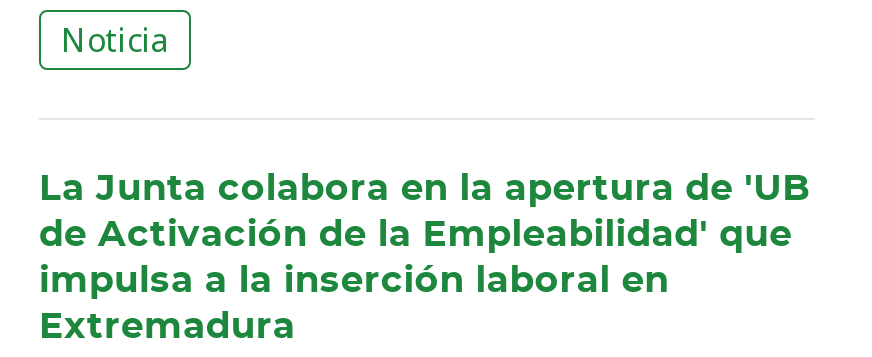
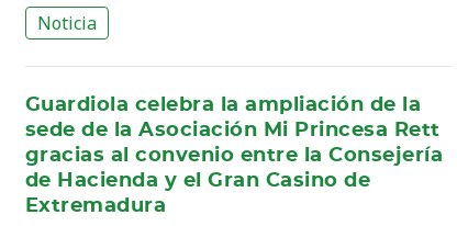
[39,172,811,300] La Junta colabora en la apertura de 'UB | de Activación de la Empleabilidad' que | impulsa a la inserción laboral en -> [25,95,443,191] Guardiola celebra la ampliación de la | sede de la Asociación Mi Princesa Rett | gracias al convenio entre la Consejería | de Hacienda y el Gran Casino de

